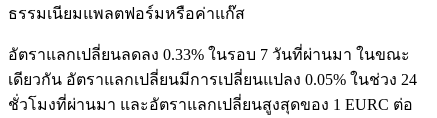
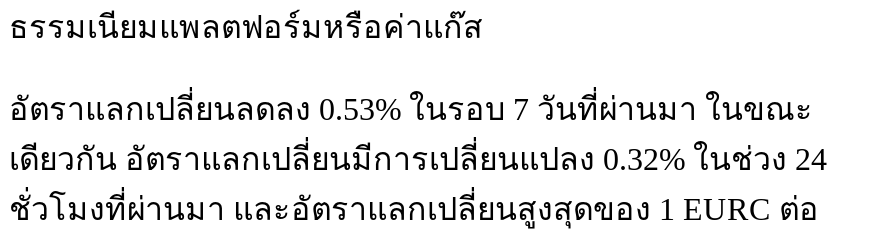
[8,46,410,63] อัตราแลกเปลี่ยนลดลง 0.33% ในรอบ 7 วันที่ผ่านมา ในขณะ -> [9,91,813,125] อัตราแลกเปลี่ยนลดลง 0.53% ในรอบ 7 วันที่ผ่านมา ในขณะ
[8,71,417,88] เดียวกัน อัตราแลกเปลี่ยนมีการเปลี่ยนแปลง 0.05% ในช่วง 24 -> [9,141,827,175] เดียวกัน อัตราแลกเปลี่ยนมีการเปลี่ยนแปลง 0.32% ในช่วง 24

